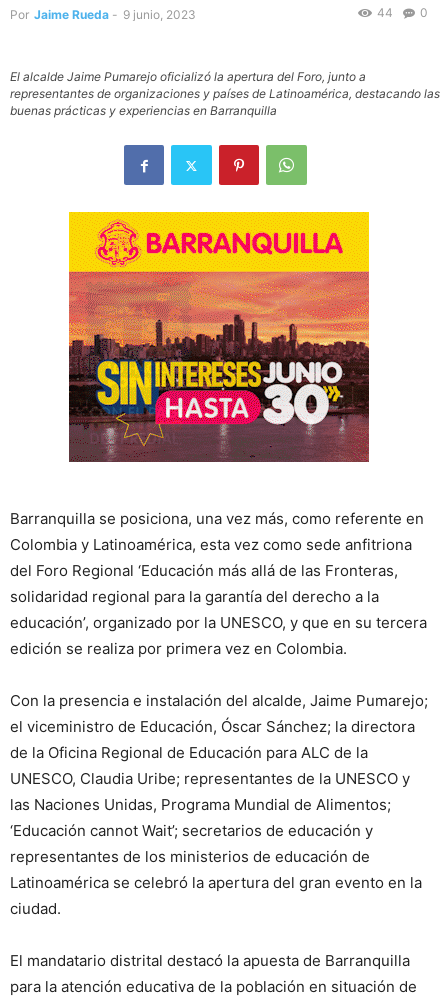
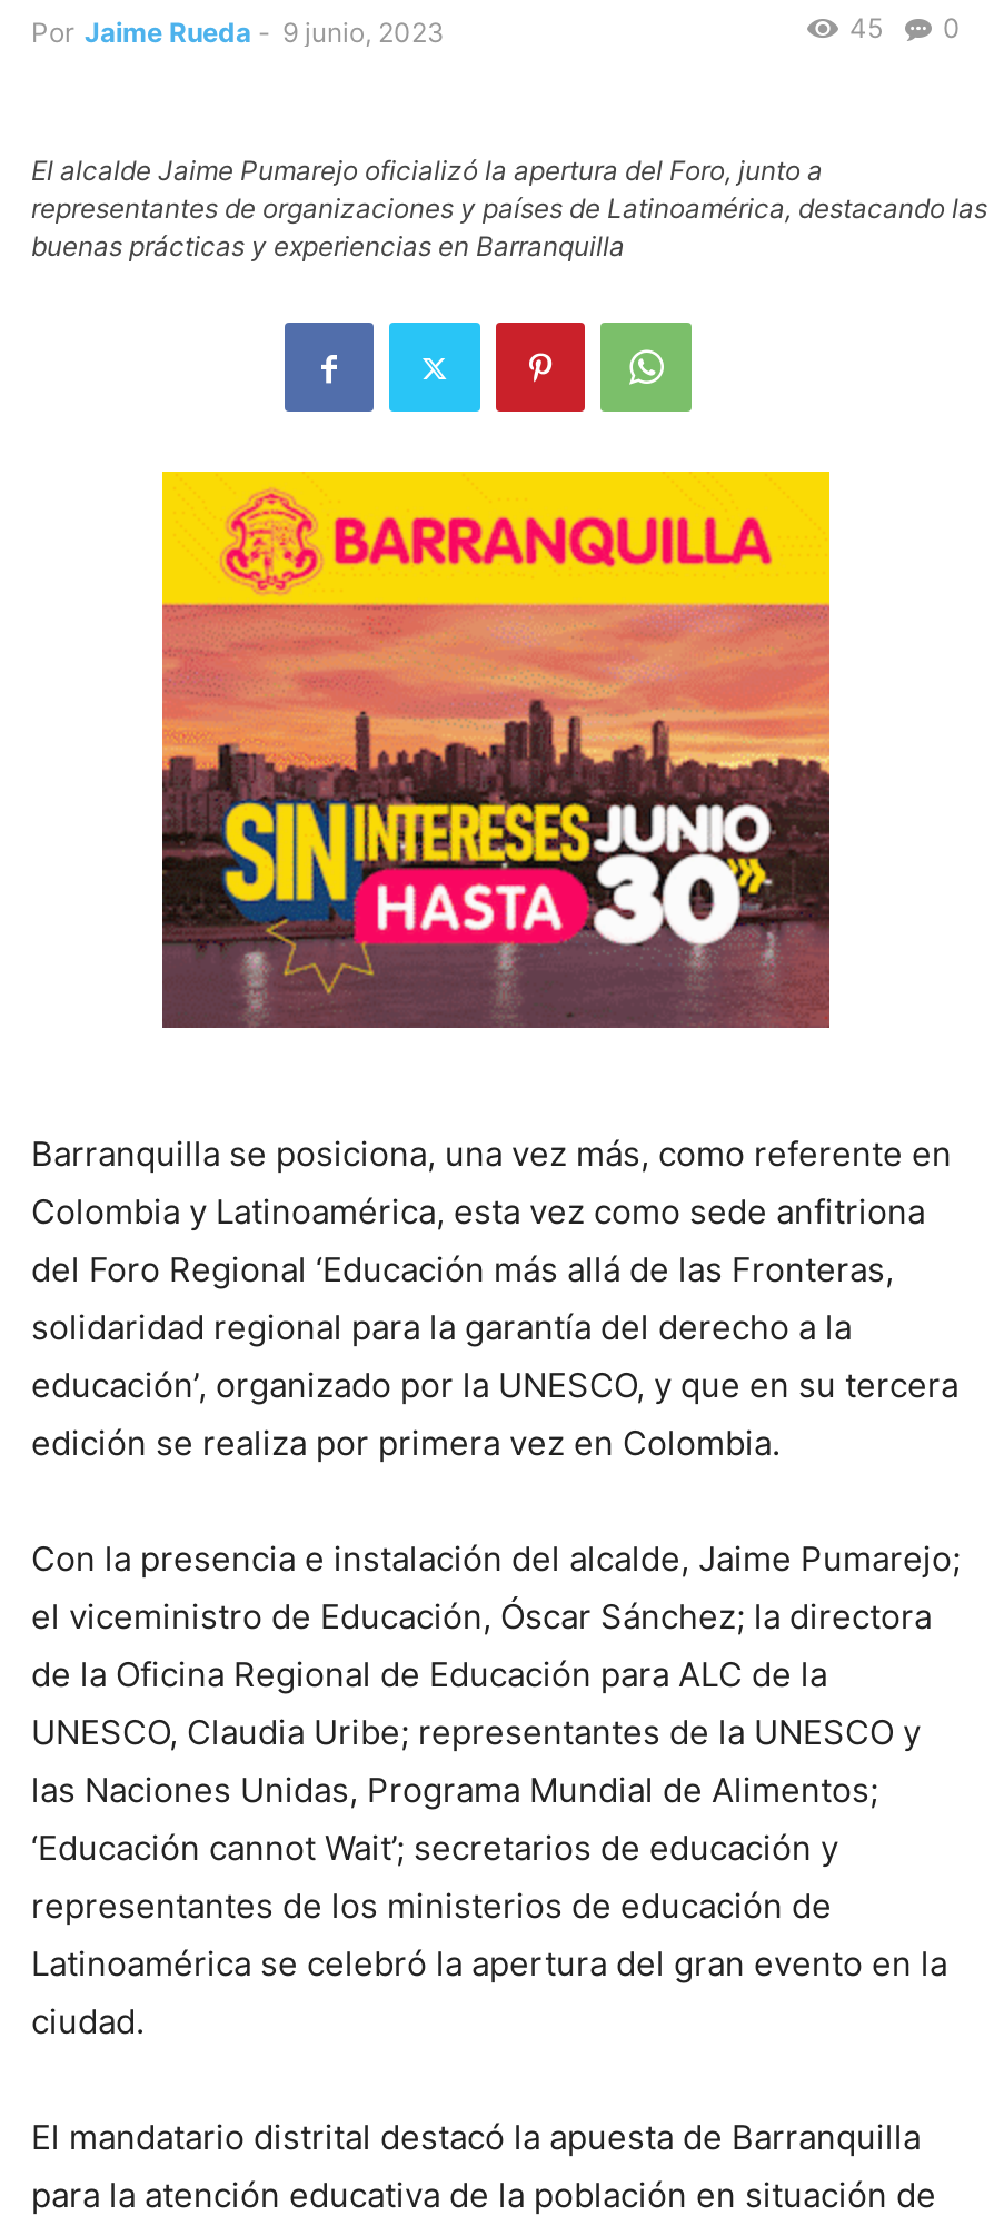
[377,5,428,20] 44 0 -> [849,11,961,44] 45 0

